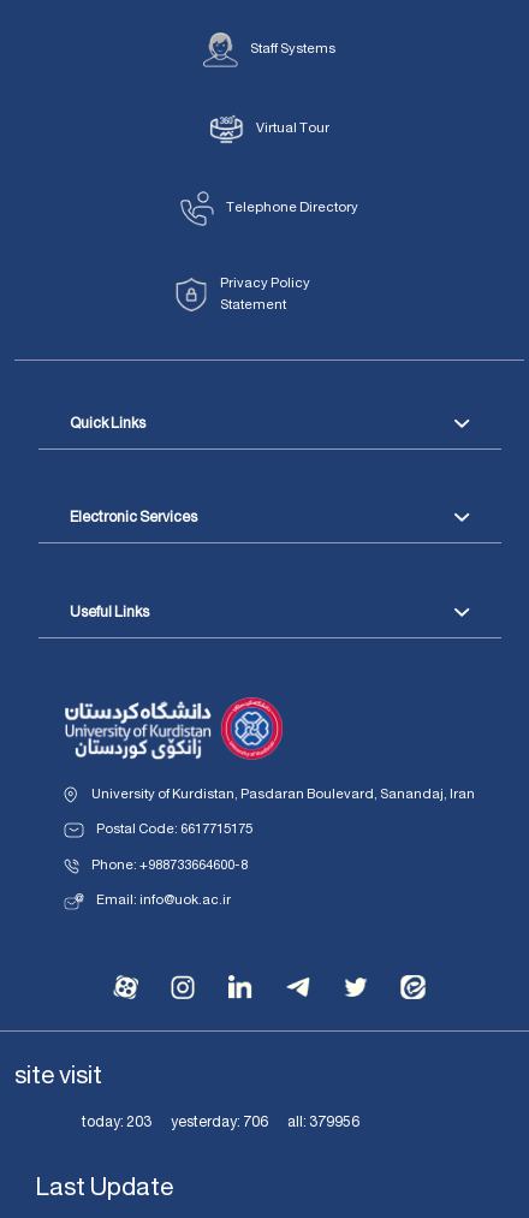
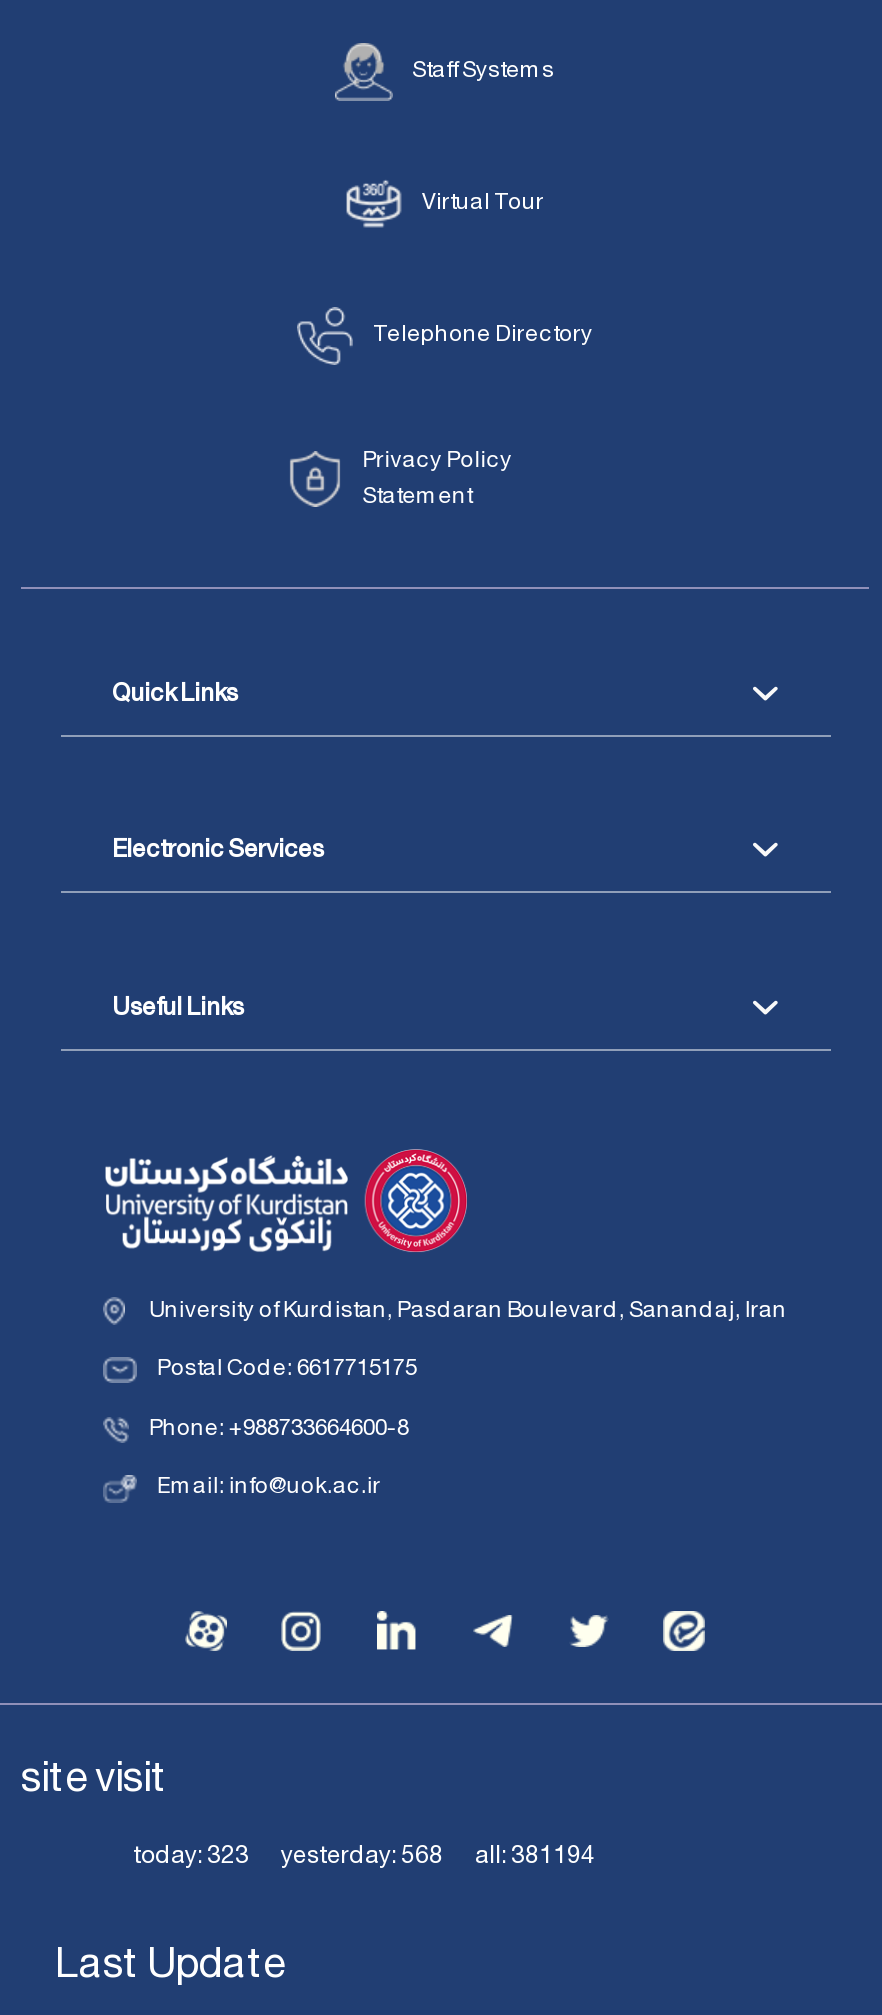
[82,1110,151,1135] today: 203 -> [133,1835,249,1877] today: 323
[171,1110,268,1135] yesterday: 706 -> [281,1835,443,1877] yesterday: 568
[287,1110,359,1135] all: 379956 -> [475,1835,595,1877] all: 381194

